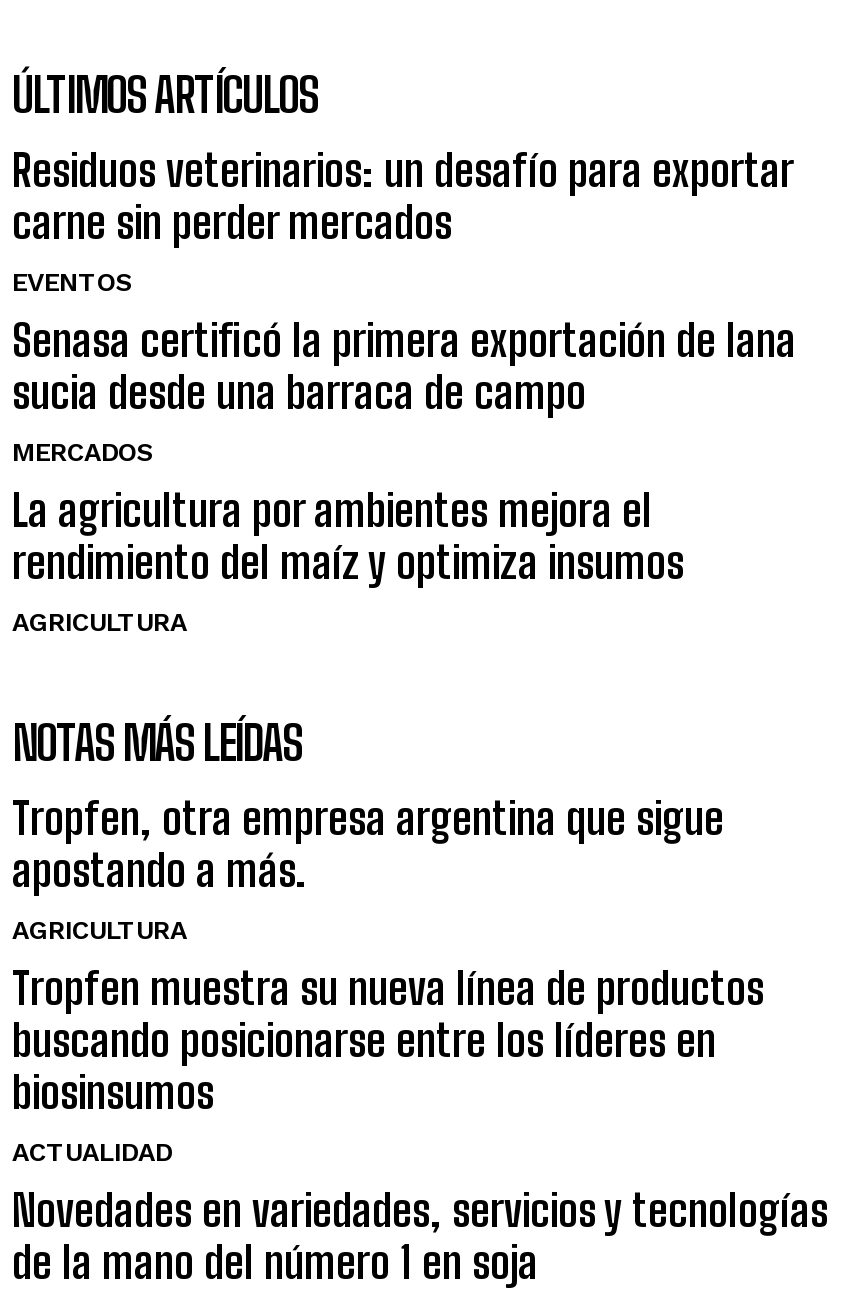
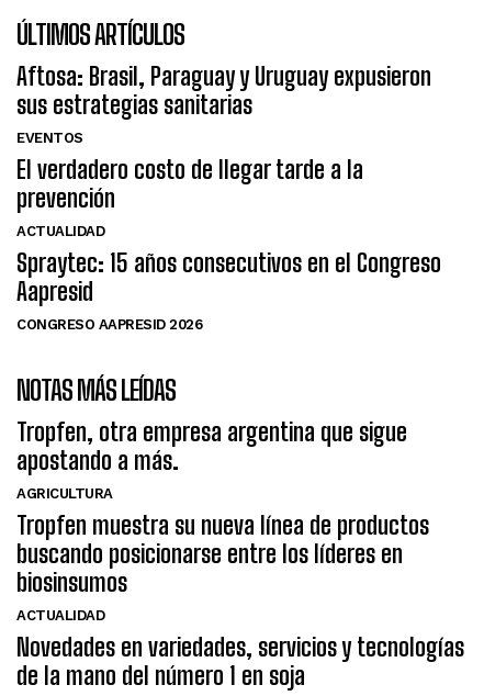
[12,143,792,249] Residuos veterinarios: un desafío para exportar | carne sin perder mercados -> [16,61,431,120] Aftosa: Brasil, Paraguay y Uruguay expusieron | sus estrategias sanitarias
[12,313,796,637] Senasa certificó la primera exportación de lana | sucia desde una barraca de campo | MERCADOS | La agricultura por ambientes mejora el | rendimiento del maíz y optimiza insumos | AGRICULTURA -> [16,155,441,333] El verdadero costo de llegar tarde a la | prevención | ACTUALIDAD | Spraytec: 15 años consecutivos en el Congreso | Aapresid | CONGRESO AAPRESID 2026

